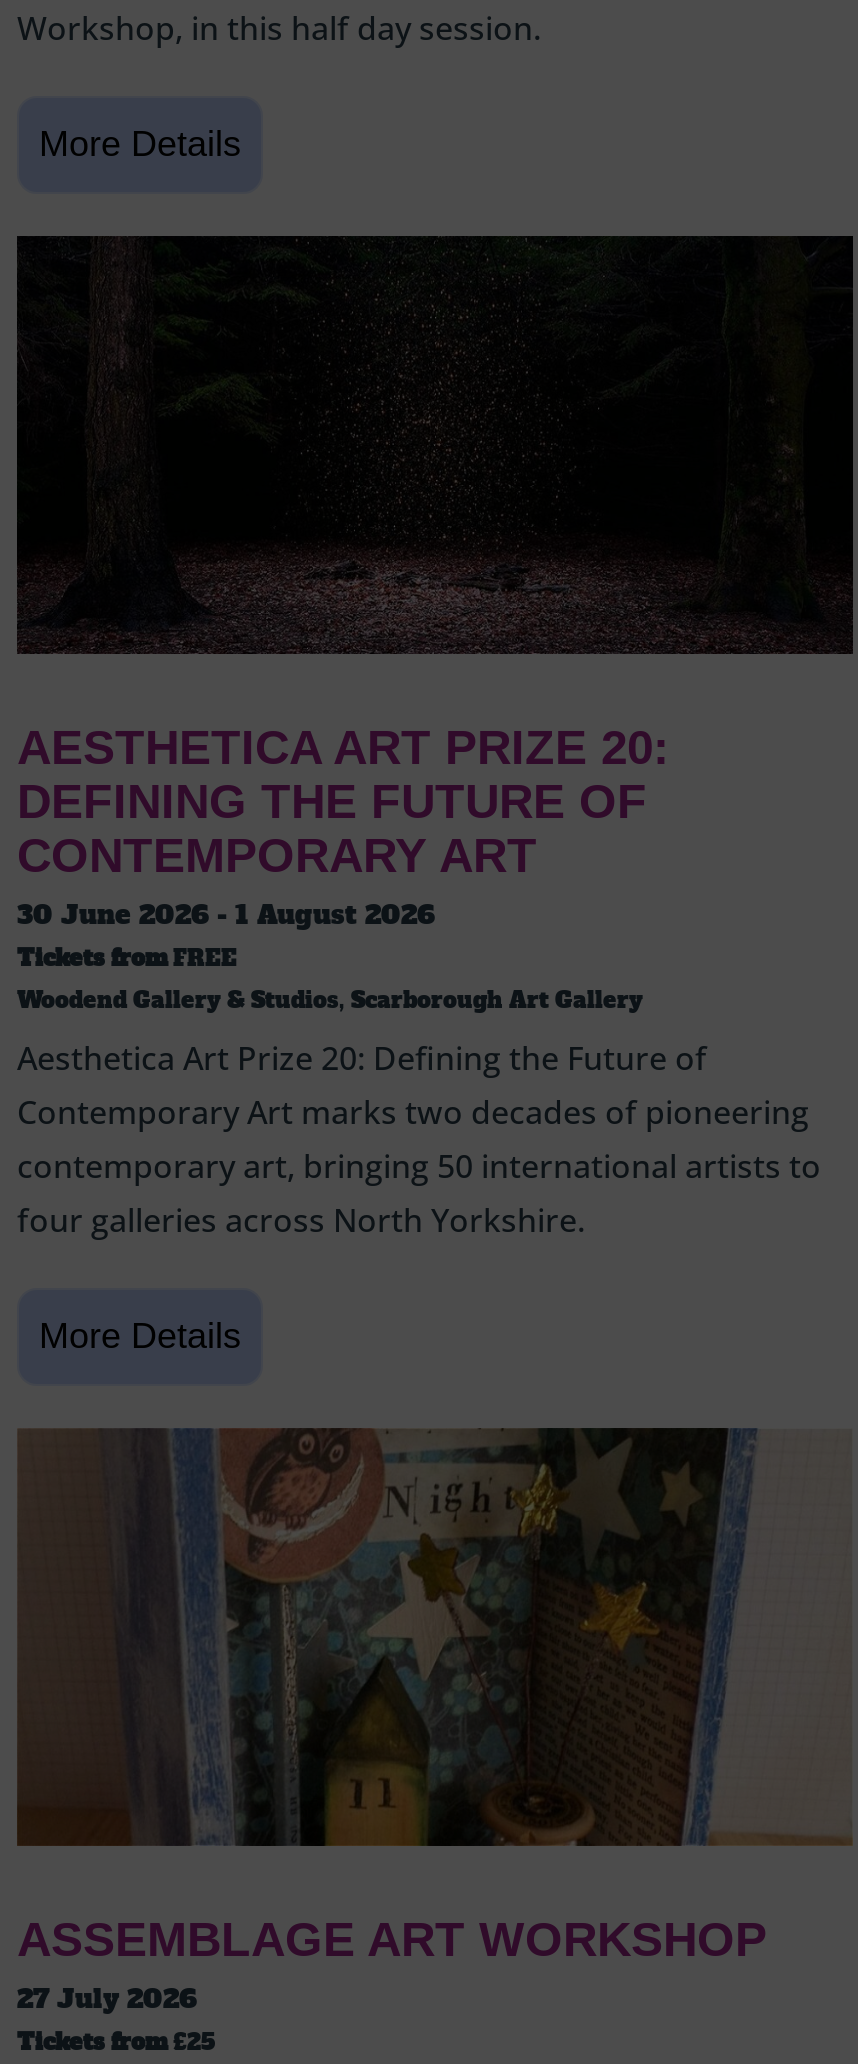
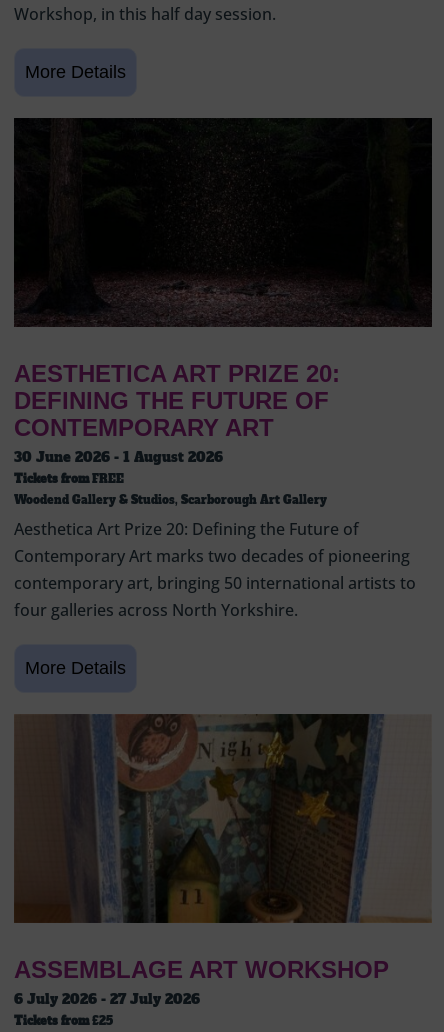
[17,1982,197,2016] 27 July 2026 -> [14,991,200,1008] 6 July 2026 - 27 July 2026

